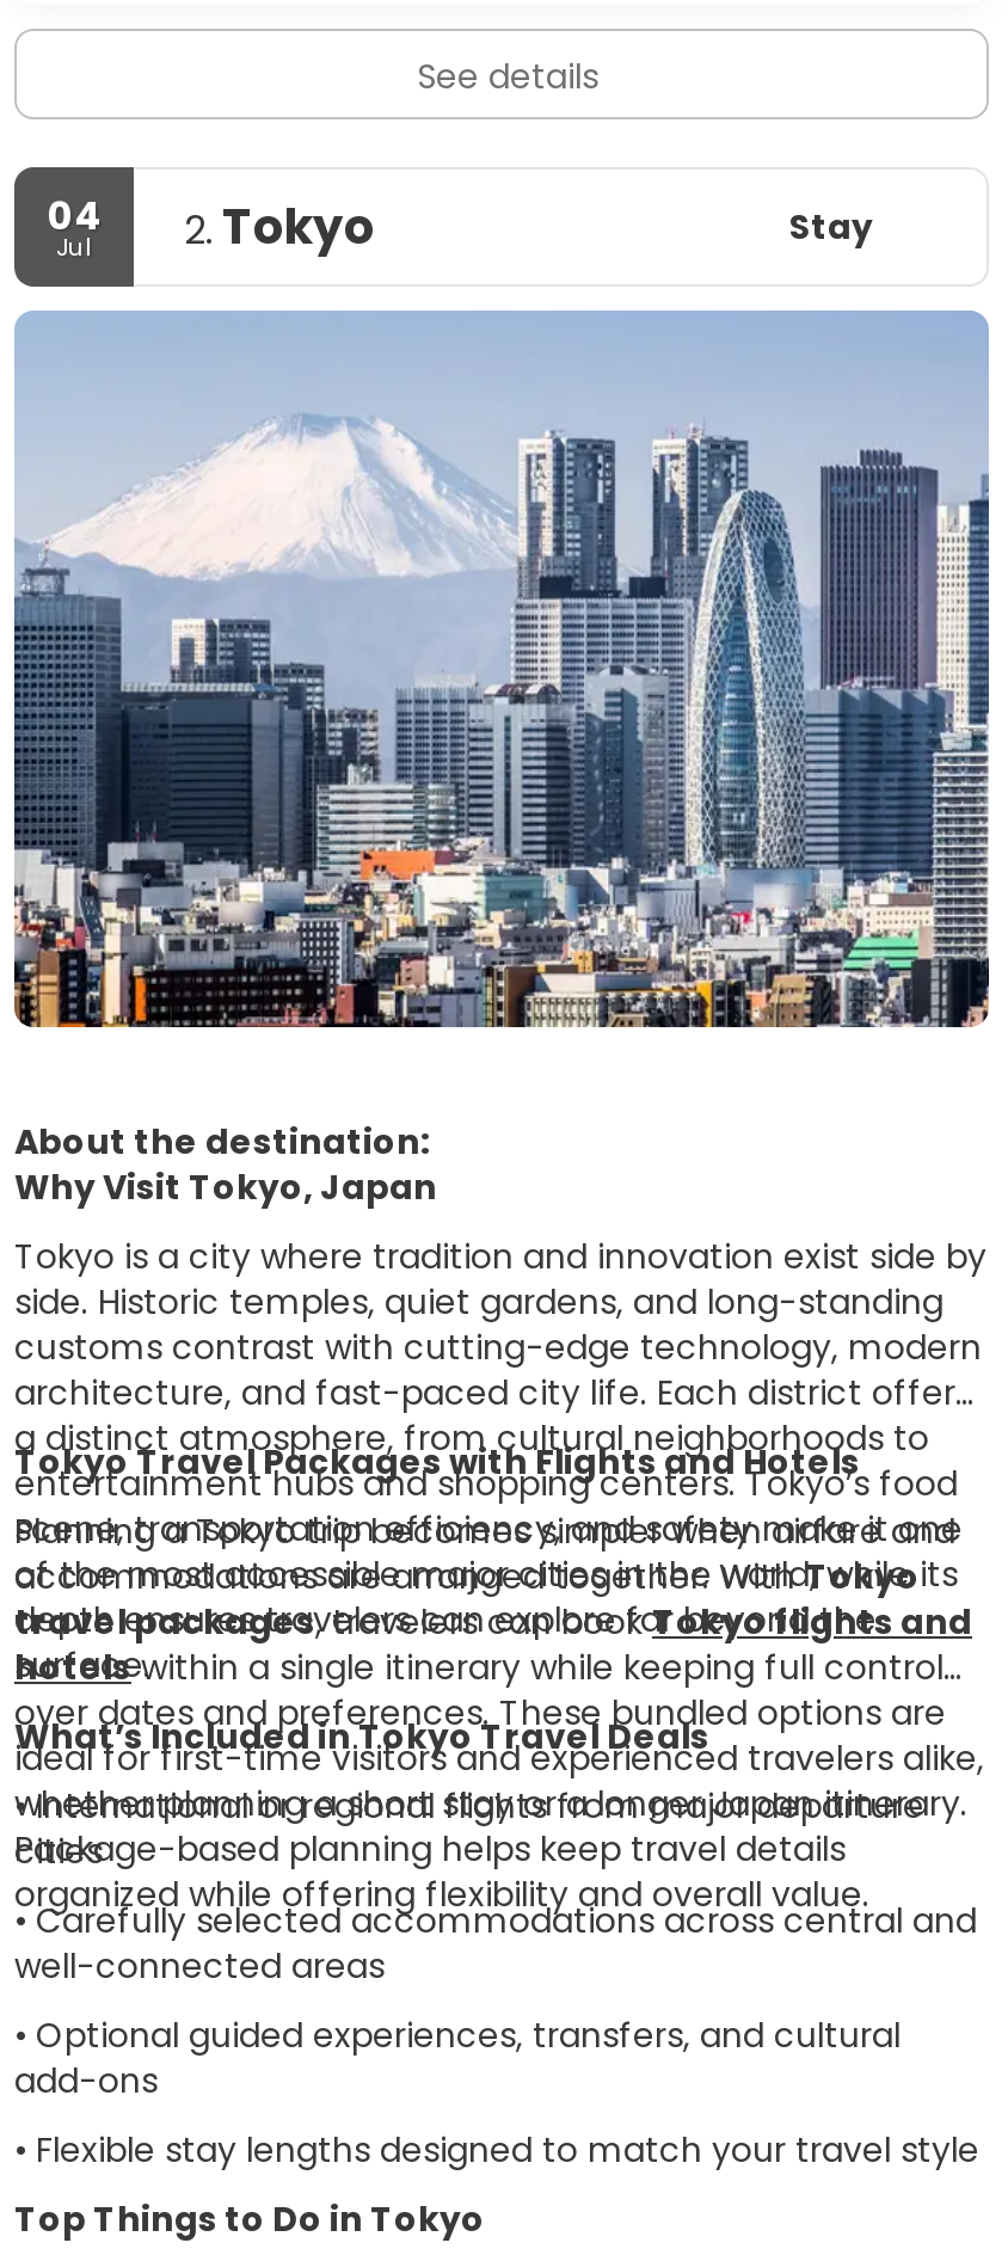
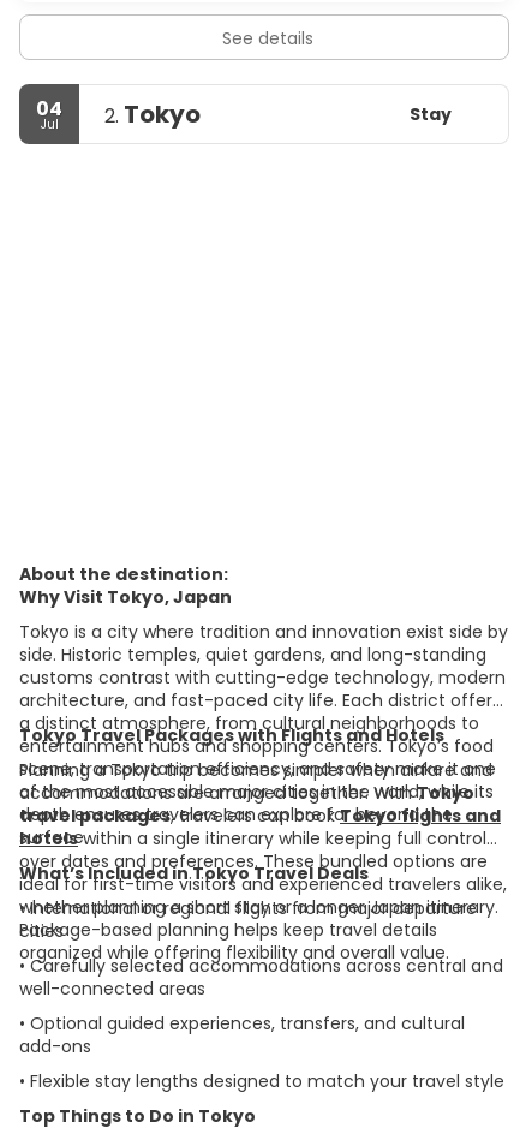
[12,308,991,1030] [image] -> none

